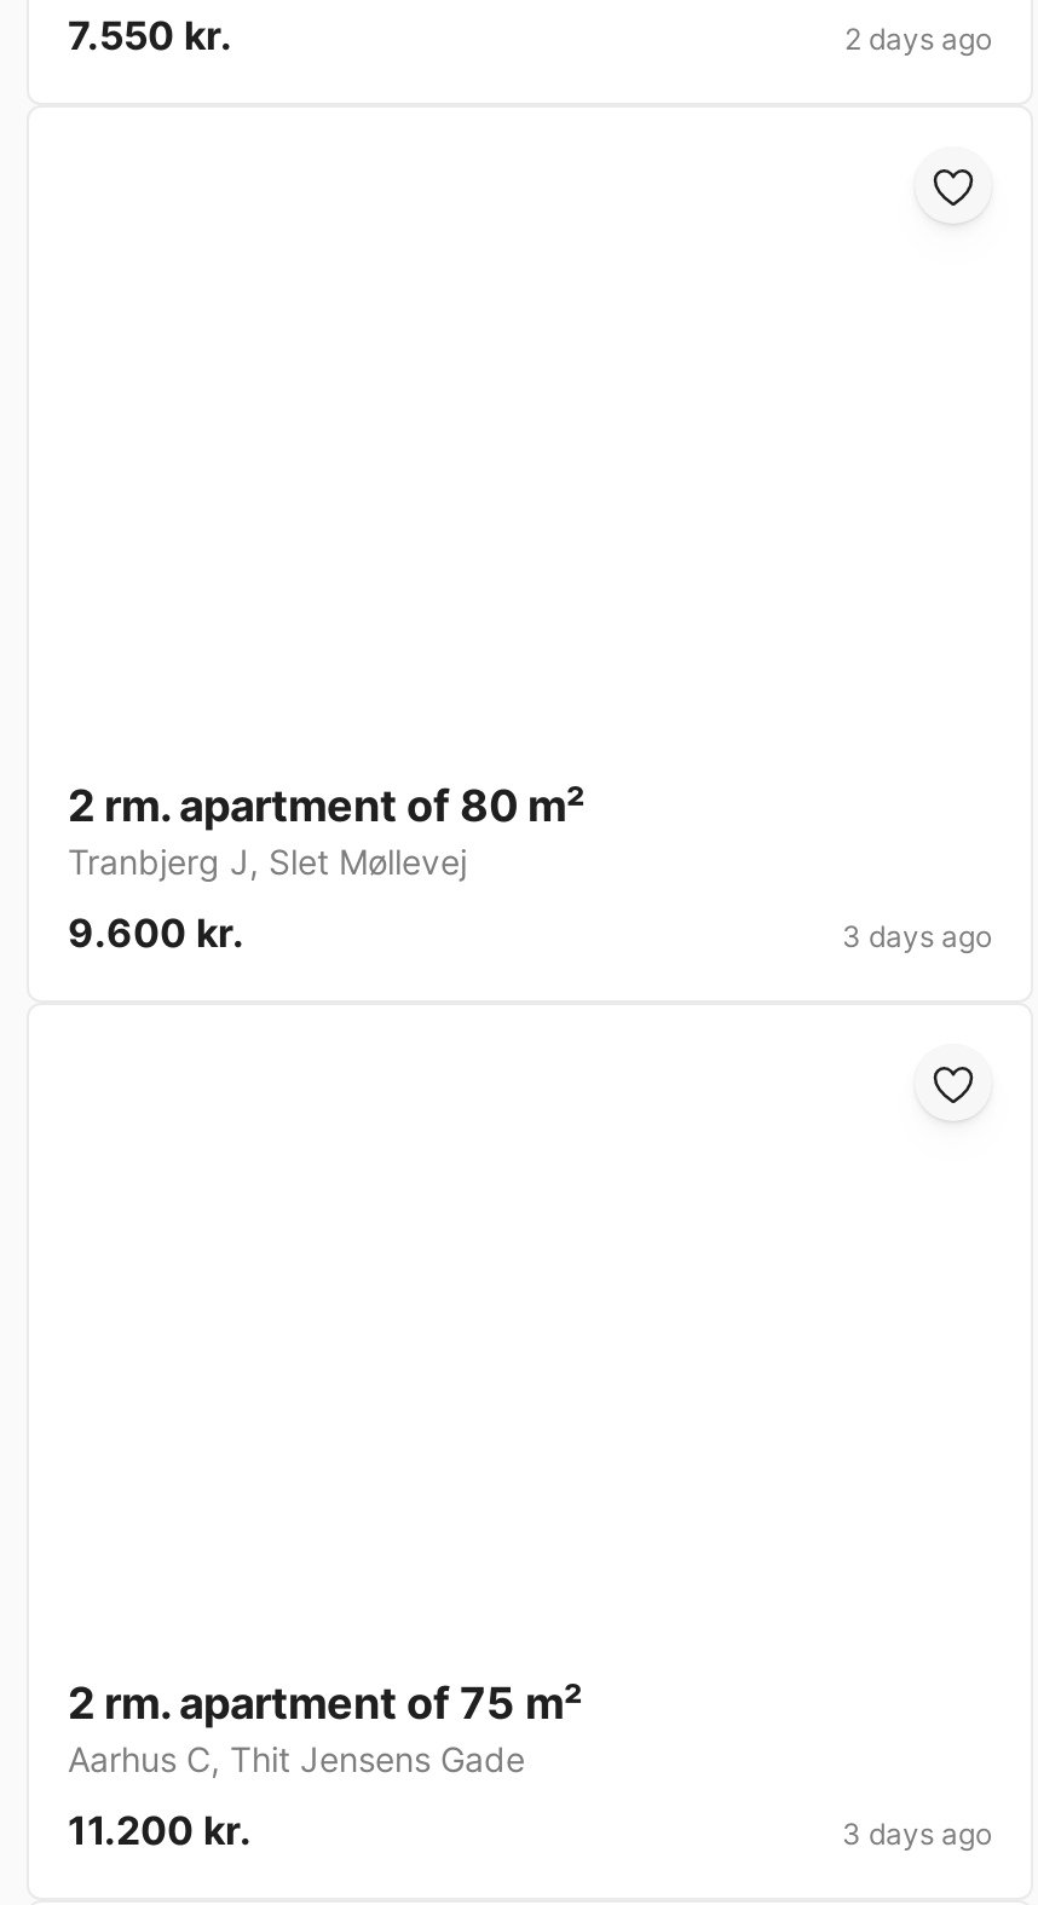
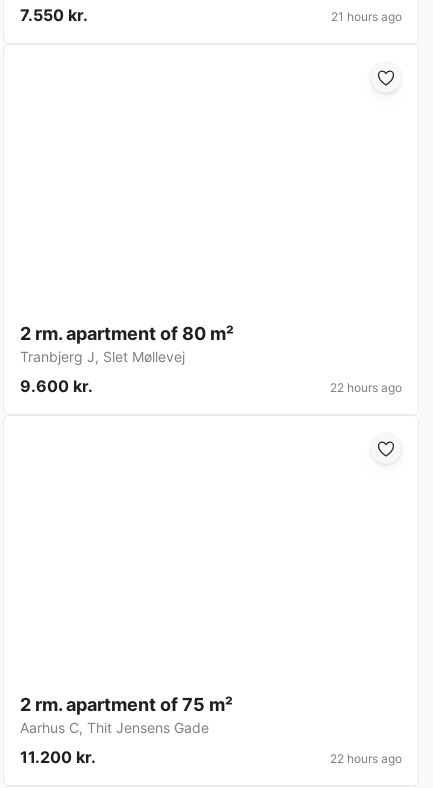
[844,22,992,58] 2 days ago -> [331,9,402,24] 21 hours ago
[842,919,992,955] 3 days ago -> [330,380,402,395] 22 hours ago
[842,1816,992,1853] 3 days ago -> [330,751,402,766] 22 hours ago

